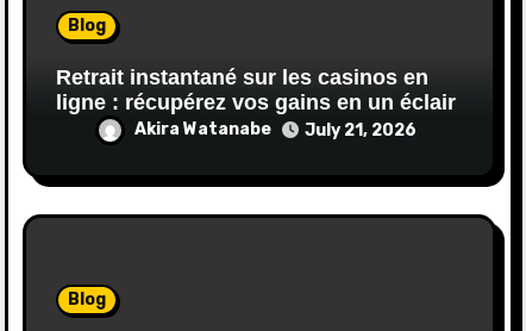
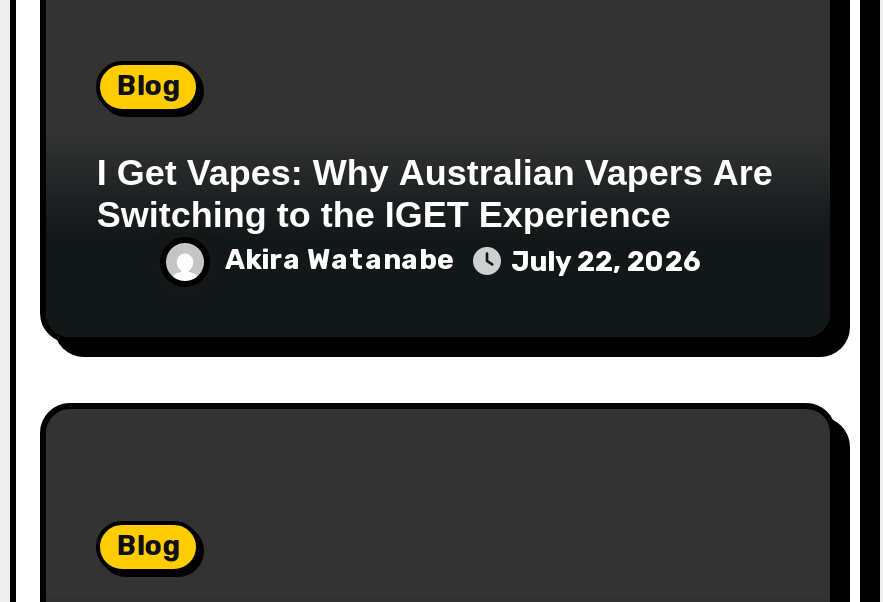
[56,65,456,114] Retrait instantané sur les casinos en | ligne : récupérez vos gains en un éclair -> [97,153,773,235] I Get Vapes: Why Australian Vapers Are | Switching to the IGET Experience
[134,119,416,140] Akira Watanabe July 21, 2026 -> [225,243,703,279] Akira Watanabe July 22, 2026

